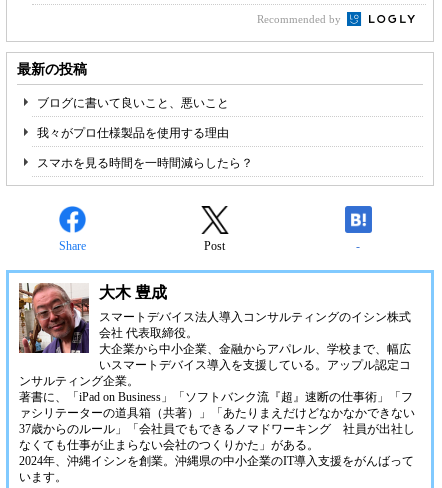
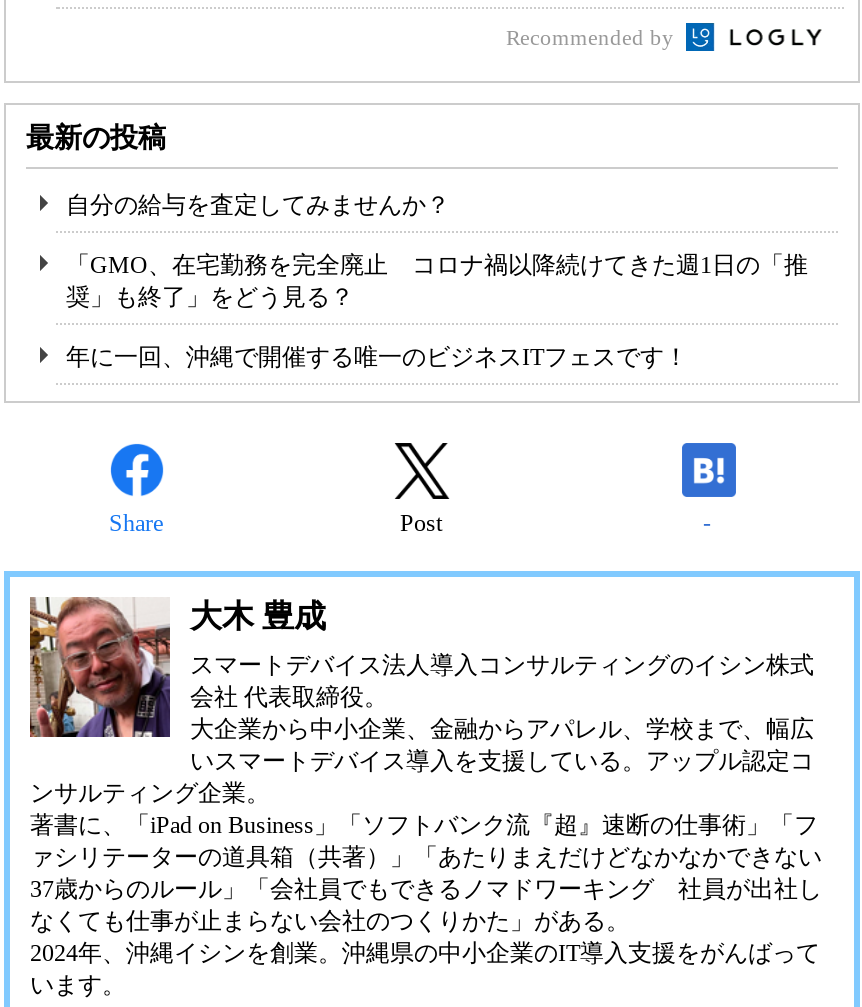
[37,96,229,110] ブログに書いて良いこと、悪いこと -> [66,192,450,220] 自分の給与を査定してみませんか？
[37,126,229,140] 我々がプロ仕様製品を使用する理由 -> [66,252,808,312] 「GMO、在宅勤務を完全廃止 コロナ禍以降続けてきた週1日の「推 | 奨」も終了」をどう見る？
[37,156,253,170] スマホを見る時間を一時間減らしたら？ -> [66,344,688,372] 年に一回、沖縄で開催する唯一のビジネスITフェスです！

